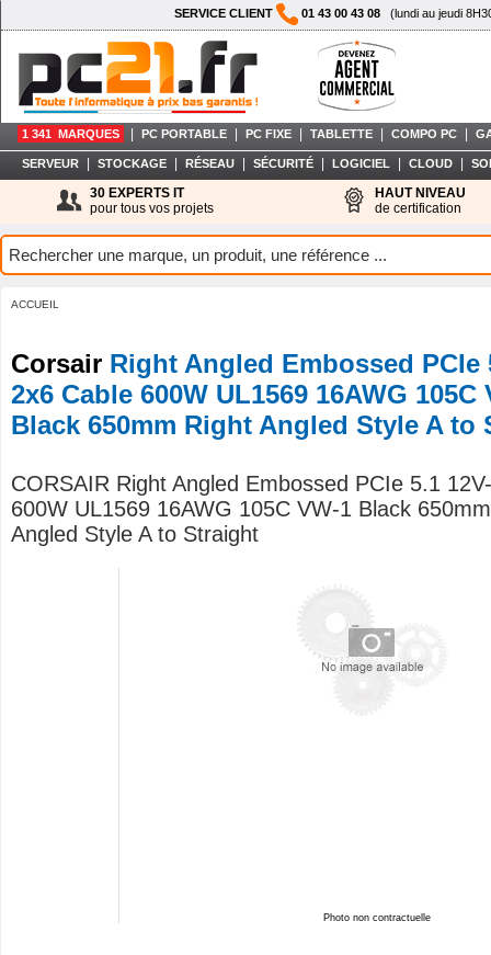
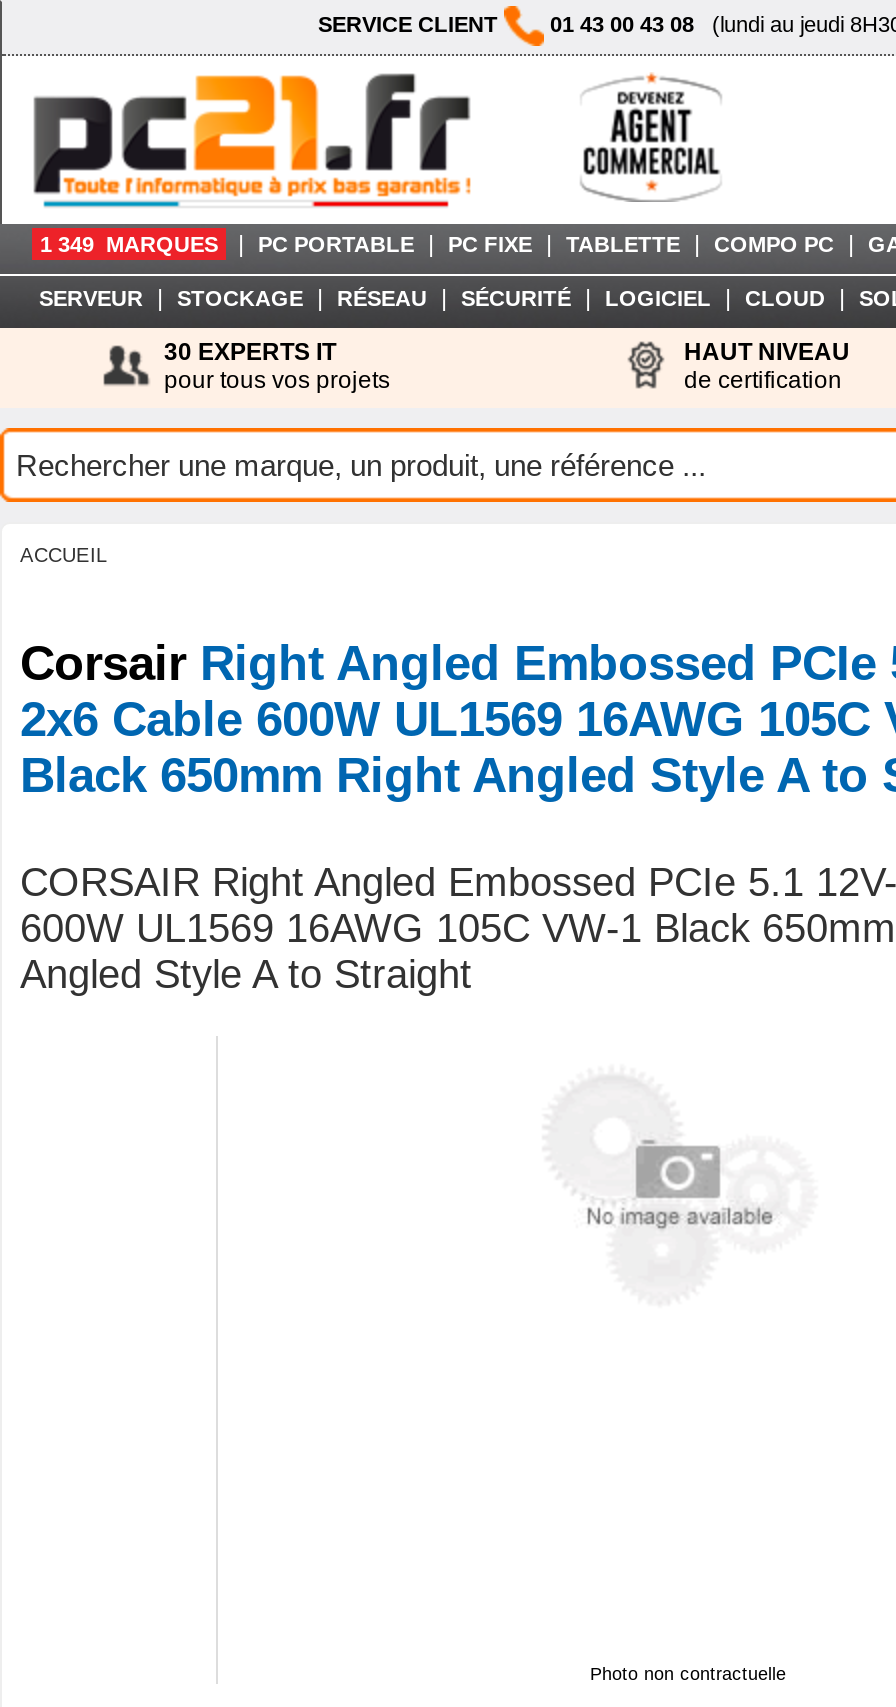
[22,127,119,140] 1 341 MARQUES -> [40,232,218,256] 1 349 MARQUES

